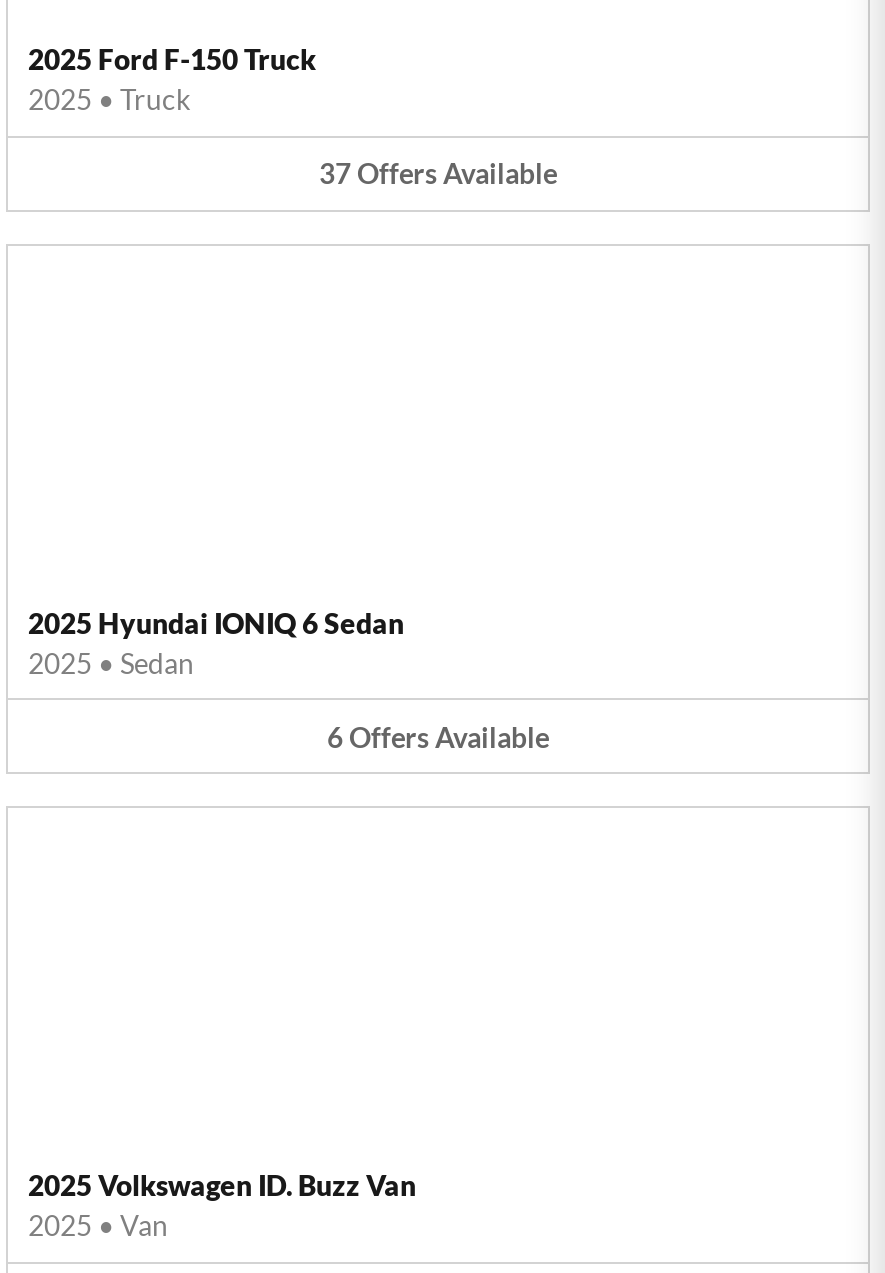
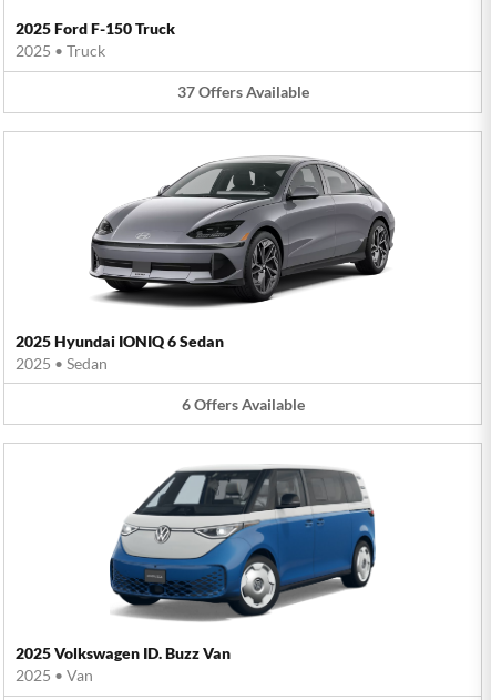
none -> [89,155,396,308] [image]
none -> [109,466,377,622] [image]

